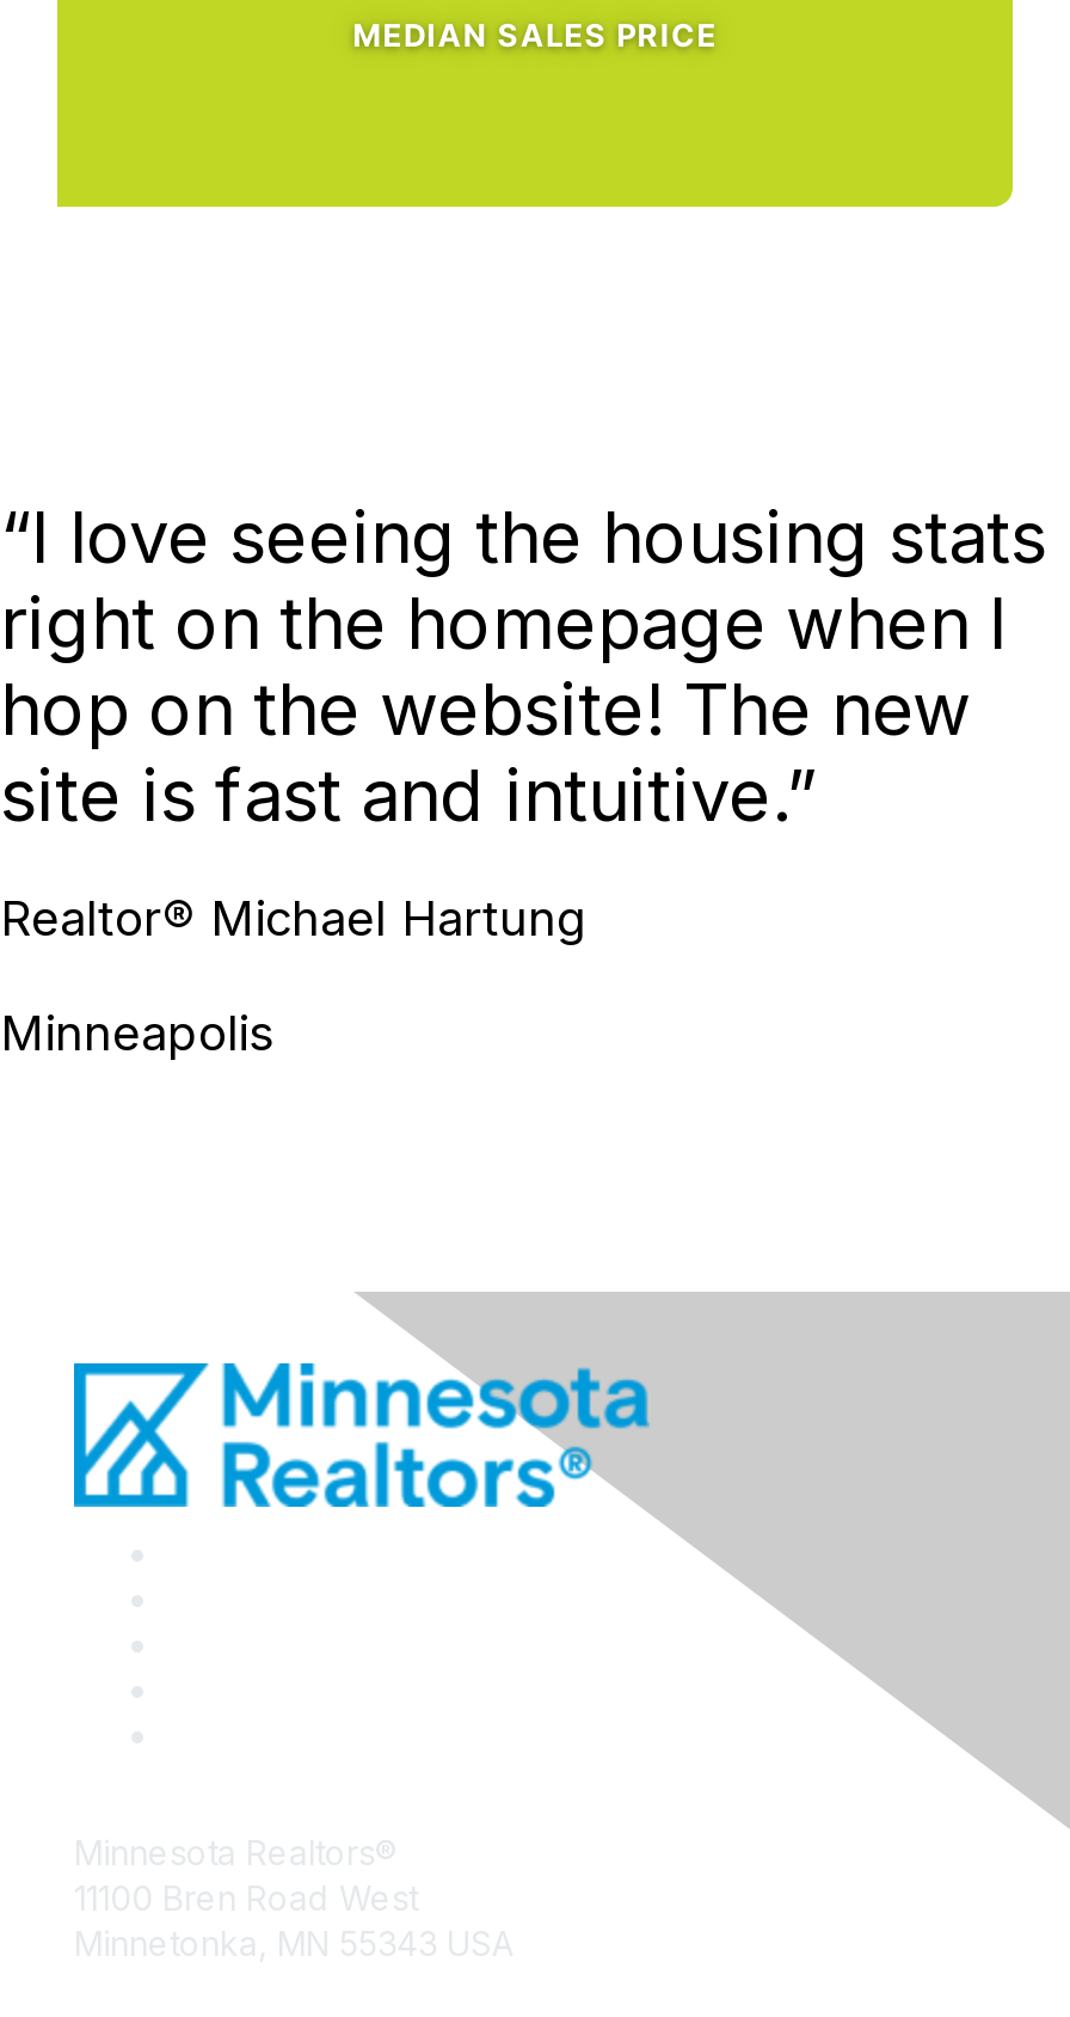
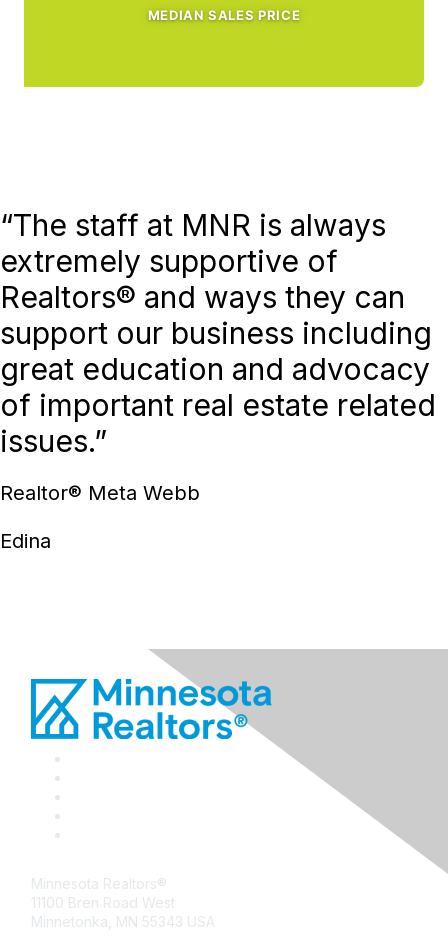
[0,493,1046,838] “I love seeing the housing stats | right on the homepage when I | hop on the website! The new | site is fast and intuitive.” -> [0,207,436,459] “The staff at MNR is always | extremely supportive of | Realtors® and ways they can | support our business including | great education and advocacy | of important real estate related | issues.”
[0,890,585,948] Realtor® Michael Hartung -> [0,481,200,505] Realtor® Meta Webb
[0,1005,272,1062] Minneapolis -> [0,529,51,553] Edina

